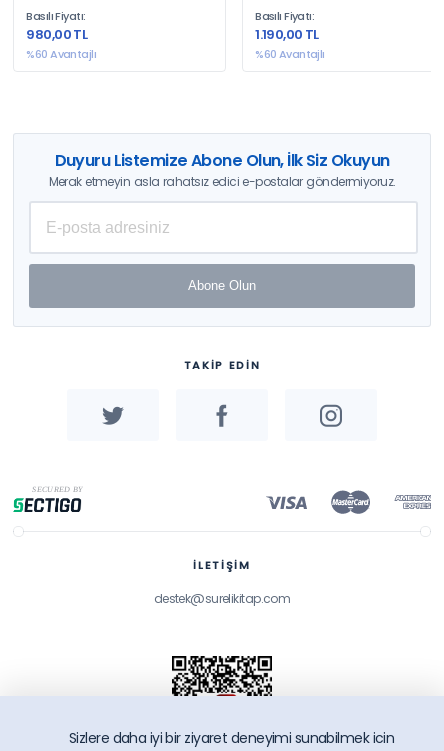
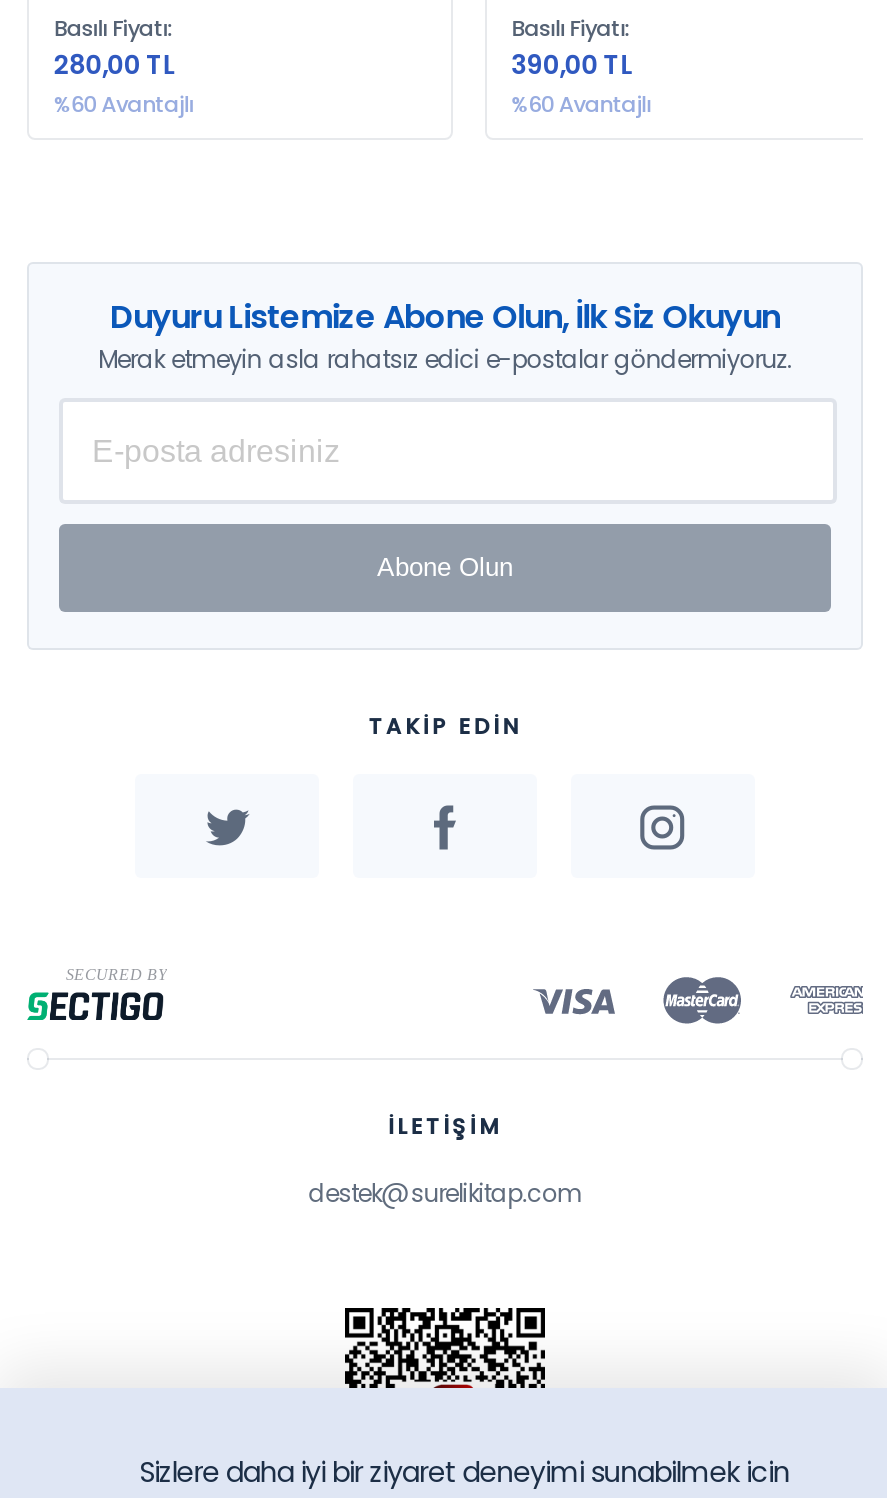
[26,25,87,44] 980,00 TL -> [54,46,174,84] 280,00 TL
[255,25,319,44] 1.190,00 TL -> [511,46,631,84] 390,00 TL

